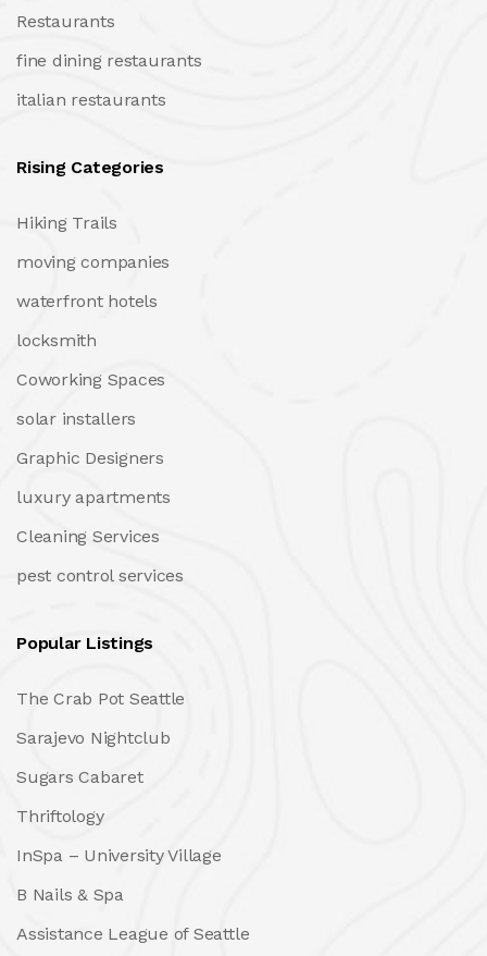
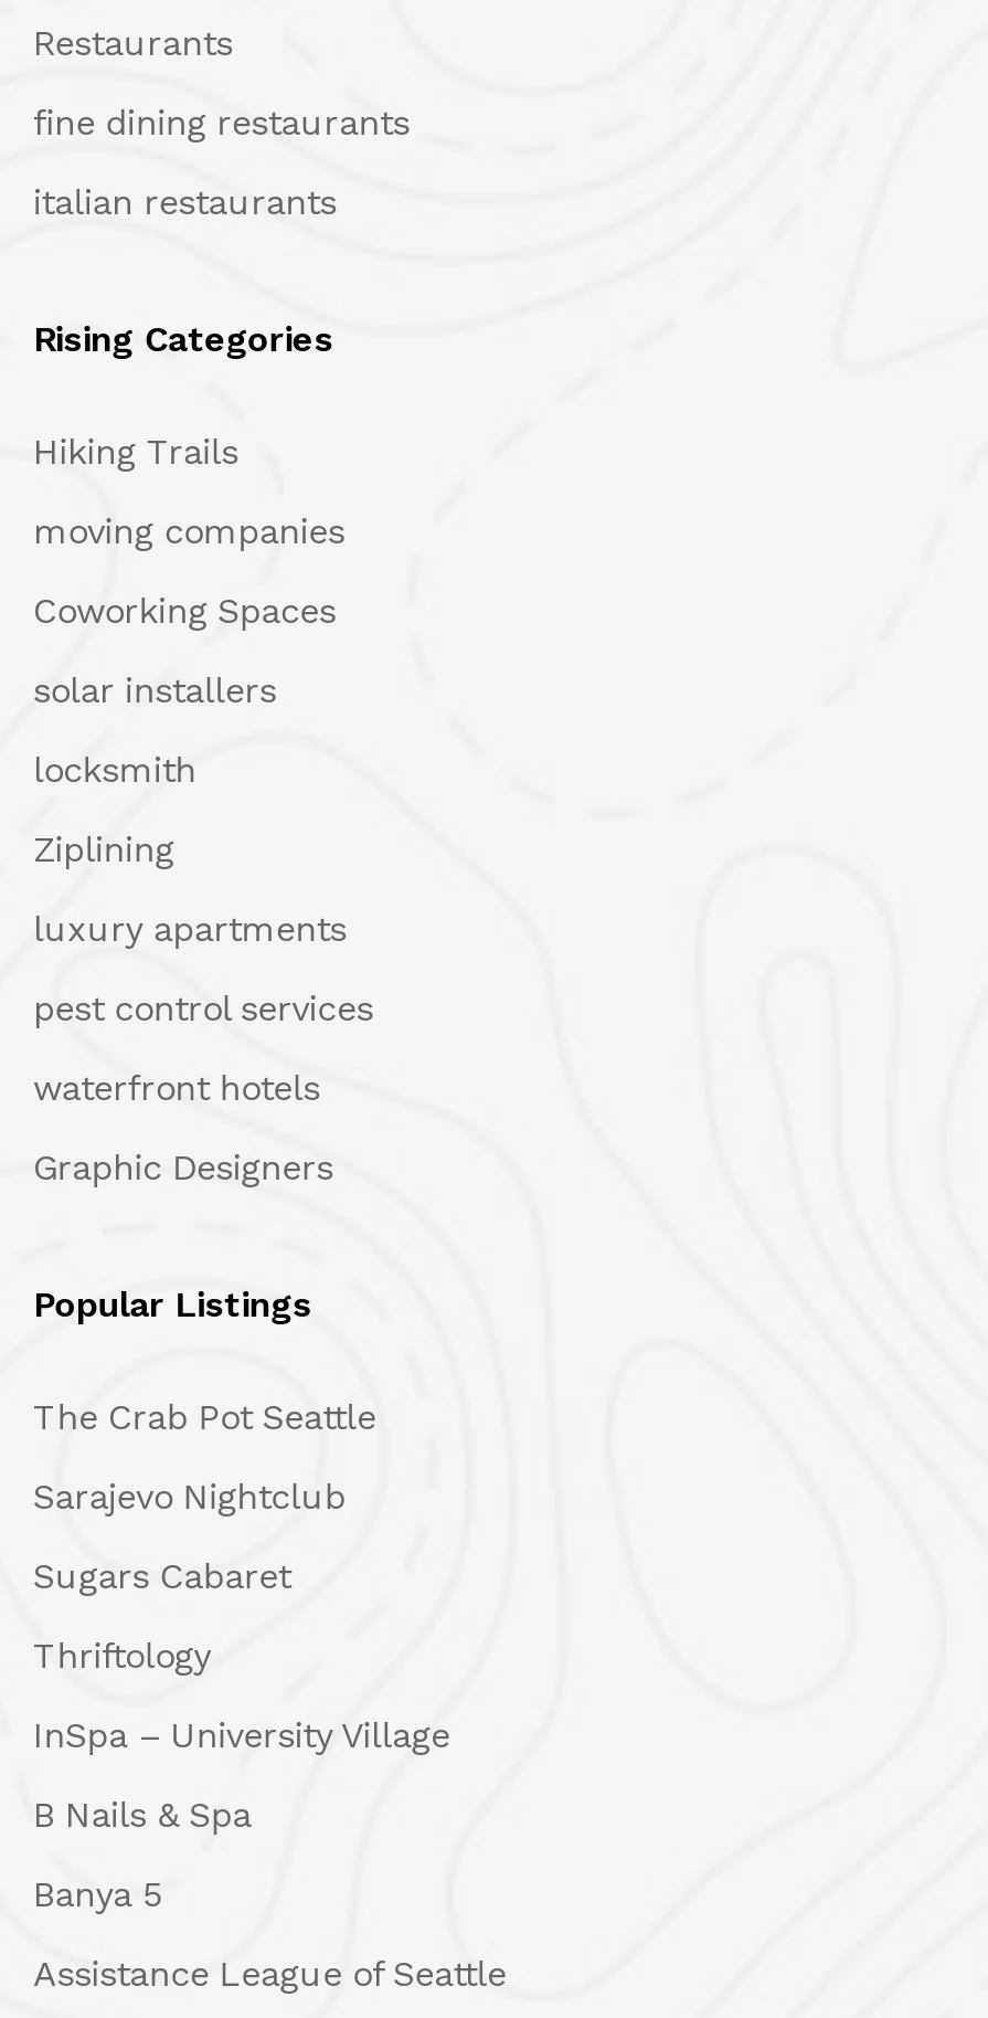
moved [16,290,158,350] -> [33,748,320,1108]: waterfront hotels | locksmith
moved [16,369,165,429] -> [33,589,336,710]: Coworking Spaces | solar installers
none -> [33,828,174,869] Ziplining
moved [16,447,164,468] -> [33,1146,333,1188]: Graphic Designers
moved [16,486,171,507] -> [33,907,346,949]: luxury apartments
[16,525,160,546] Cleaning Services -> none
moved [16,565,184,585] -> [33,987,373,1029]: pest control services
none -> [33,1872,162,1914] Banya 5

